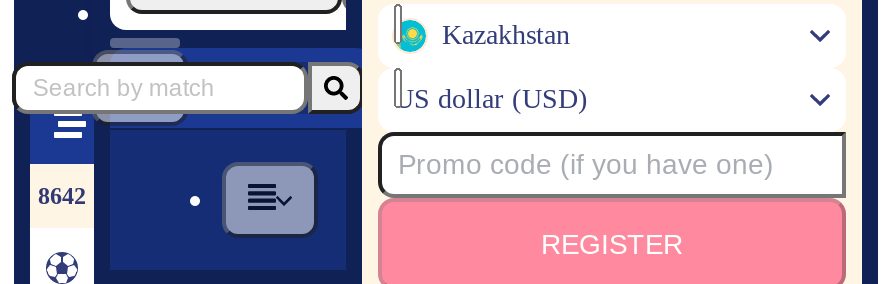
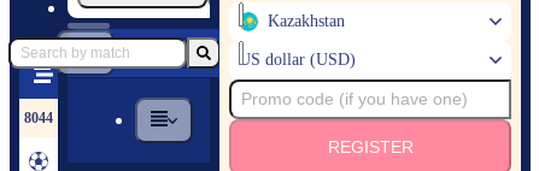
[38,182,86,210] 8642 -> [24,110,53,126] 8044

